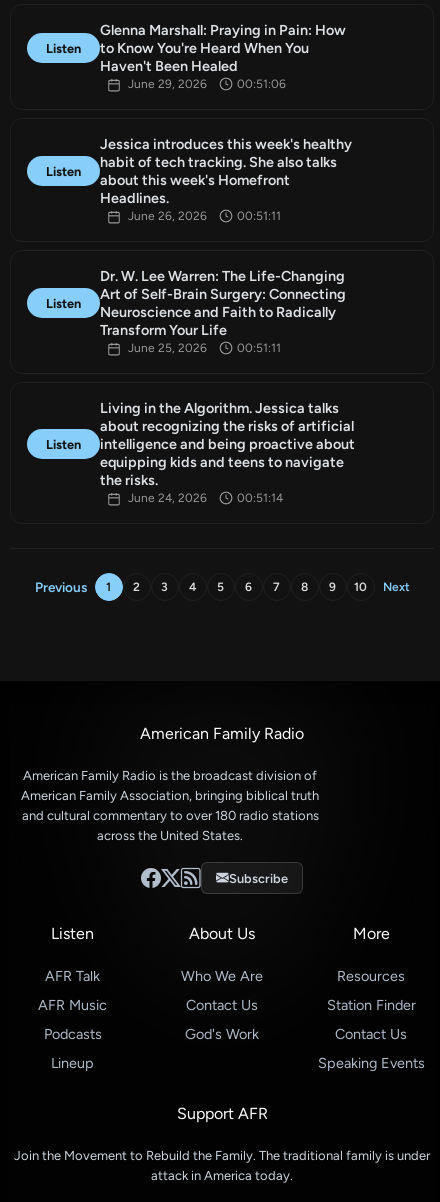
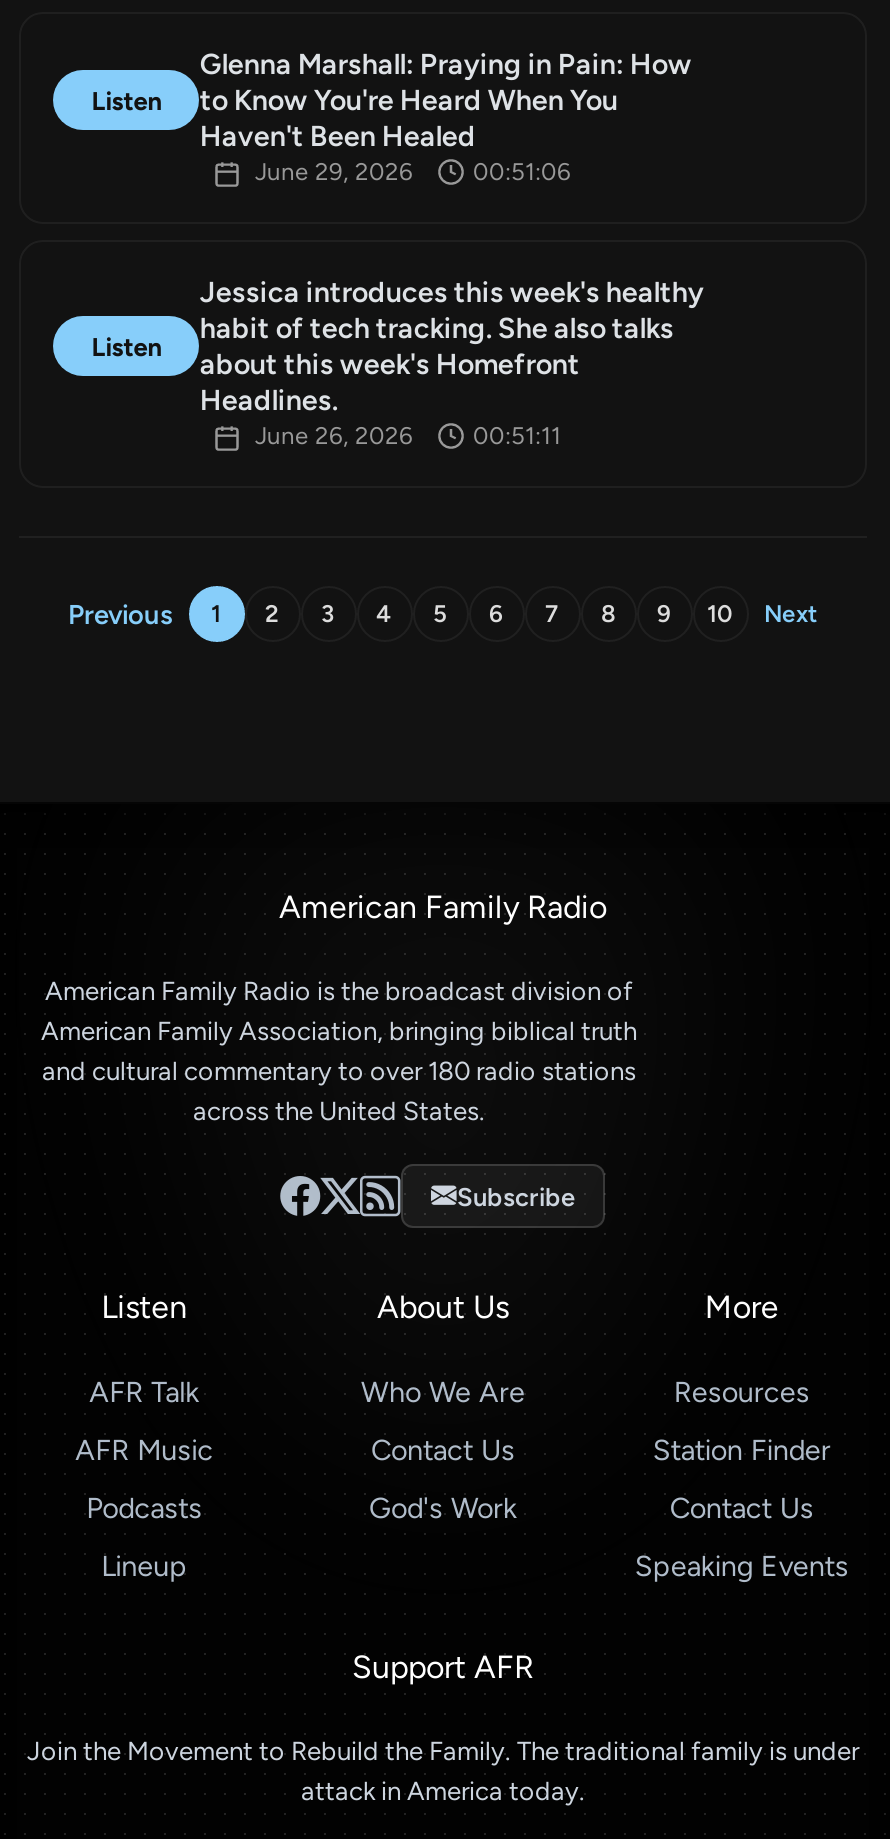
[100,267,346,355] Dr. W. Lee Warren: The Life-Changing | Art of Self-Brain Surgery: Connecting | Neuroscience and Faith to Radically | Transform Your Life | June 25, 2026 | 00:51:11 -> none
[46,296,81,311] Listen -> none
[100,399,355,505] Living in the Algorithm. Jessica talks | about recognizing the risks of artificial | intelligence and being proactive about | equipping kids and teens to navigate | the risks. | June 24, 2026 | 00:51:14 -> none
[46,437,81,452] Listen -> none

